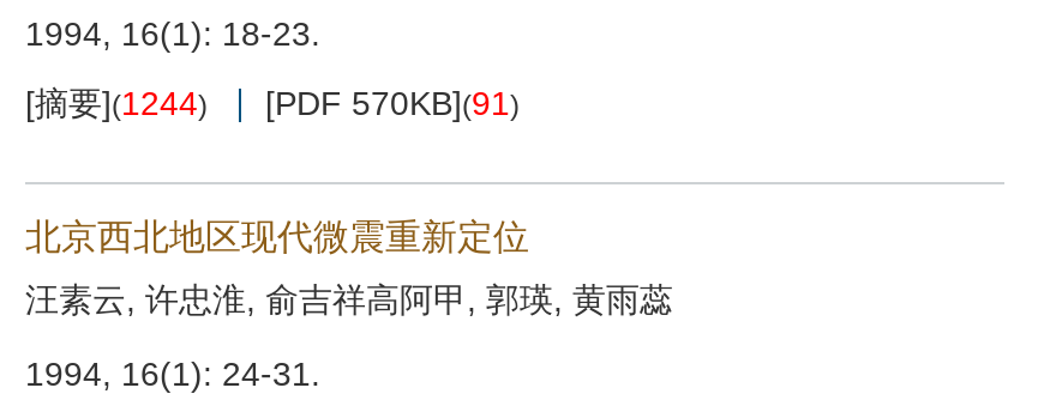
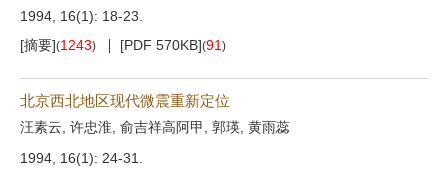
[25,84,520,122] [摘要](1244) [PDF 570KB](91) -> [20,37,226,53] [摘要](1243) [PDF 570KB](91)

